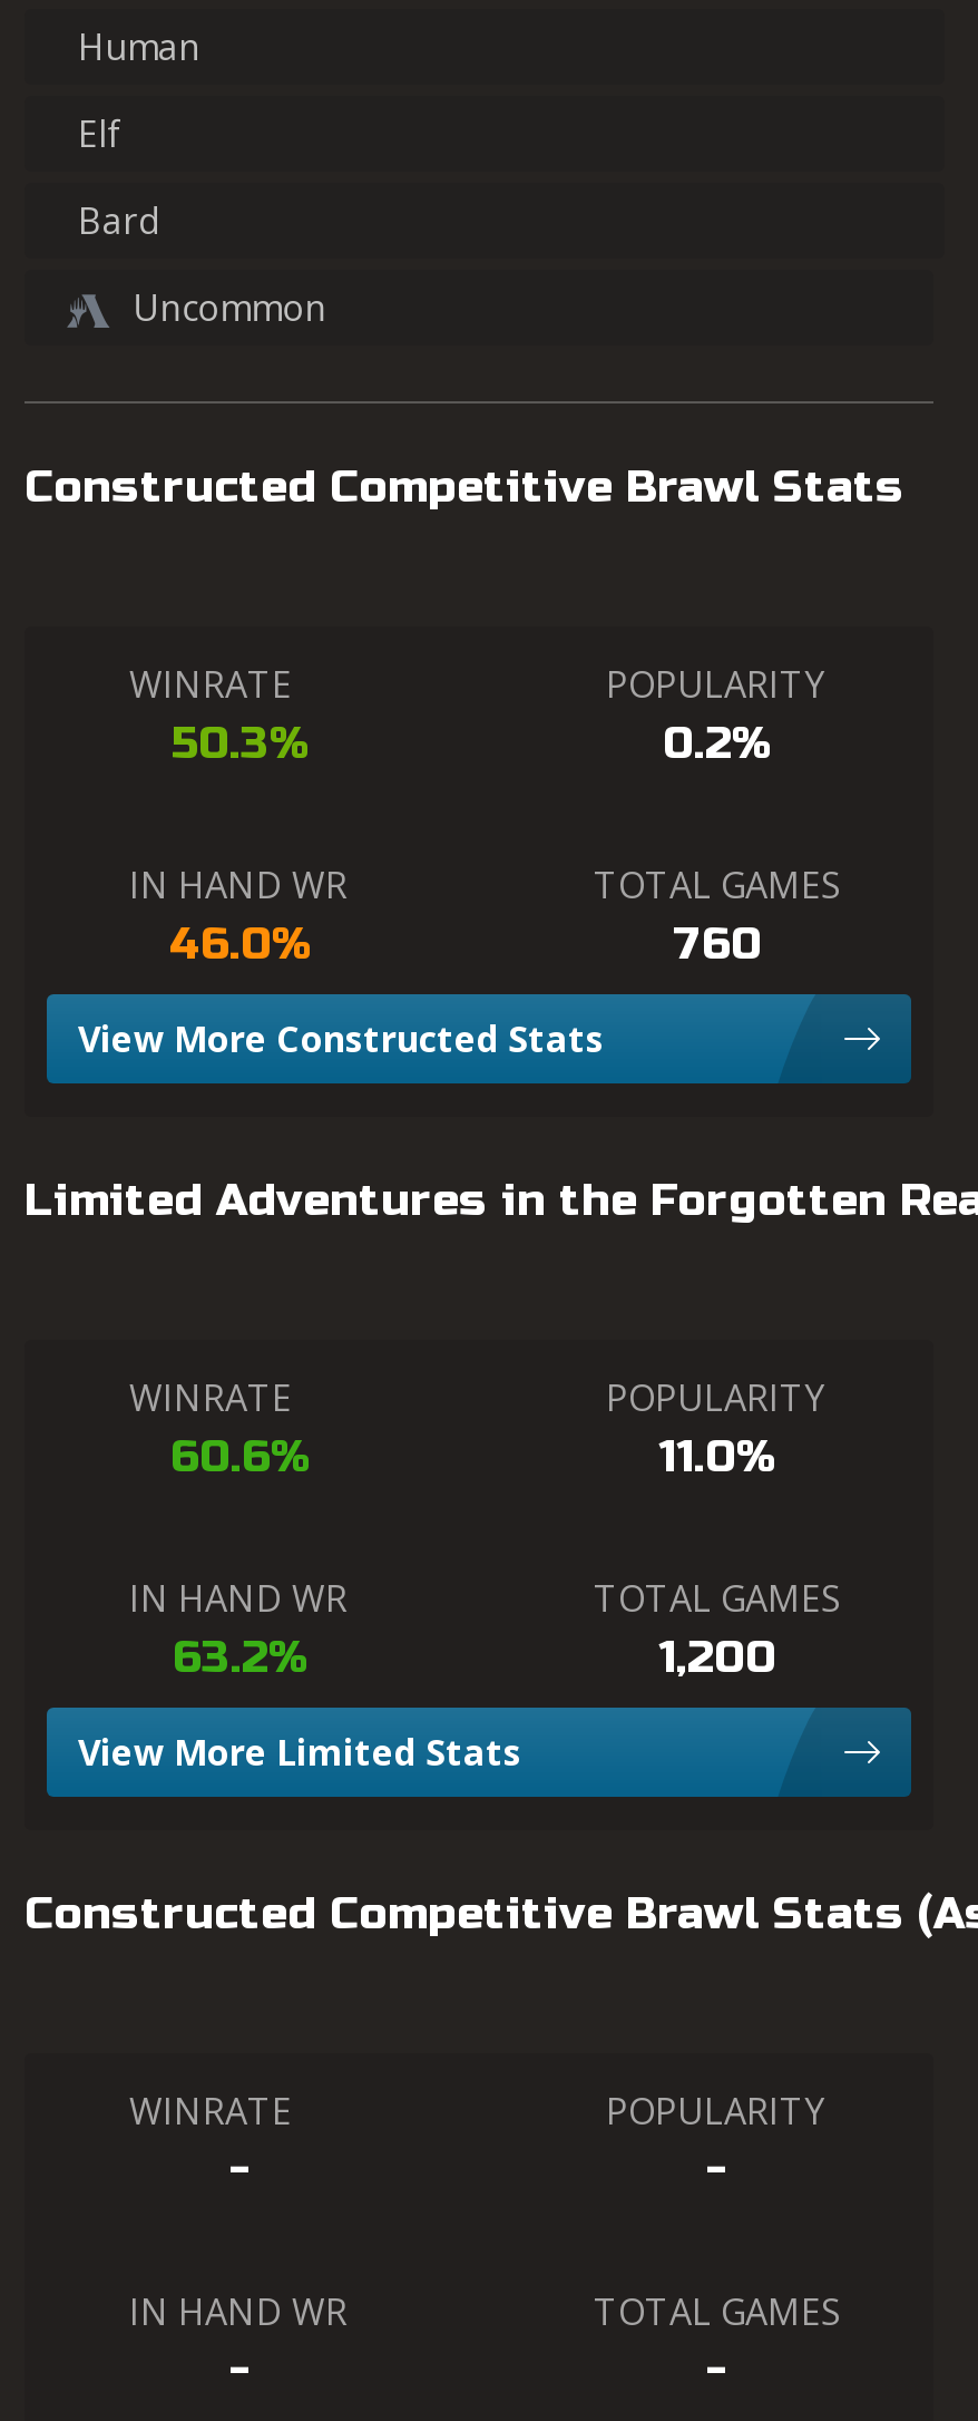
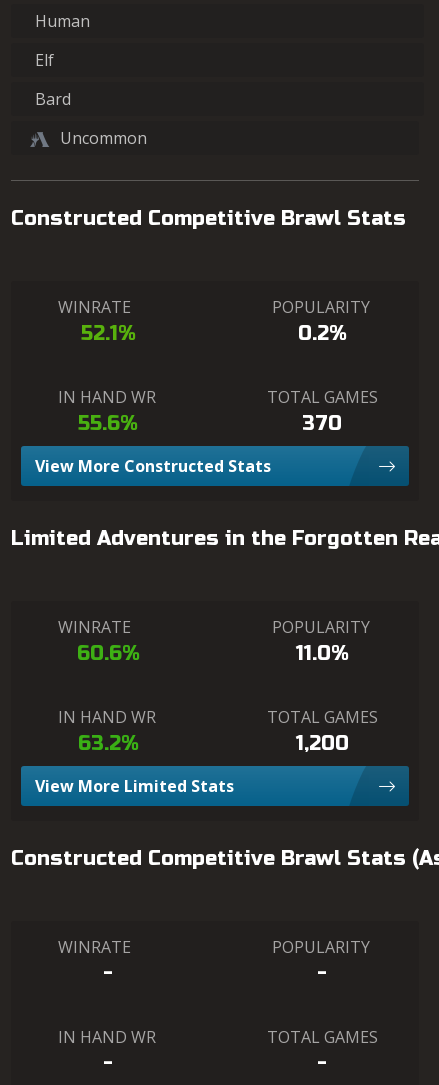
[172,716,310,771] 50.3% -> [80,321,135,346] 52.1%
[169,916,312,972] 46.0% -> [78,411,138,436] 55.6%
[673,916,762,972] 760 -> [302,411,342,436] 370

